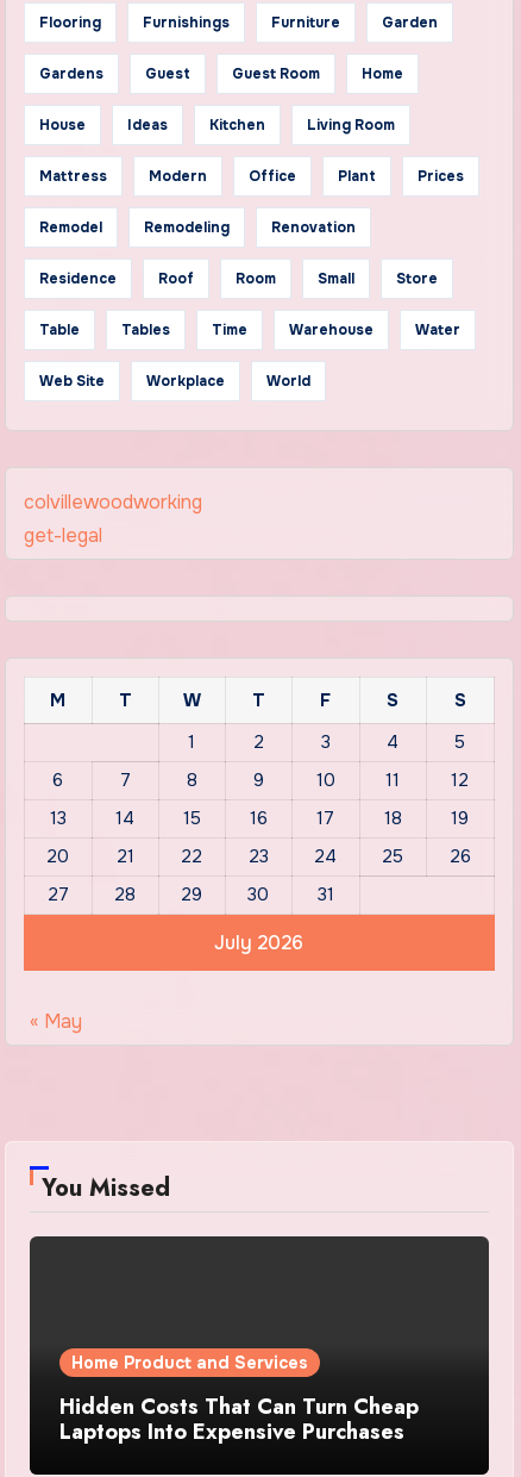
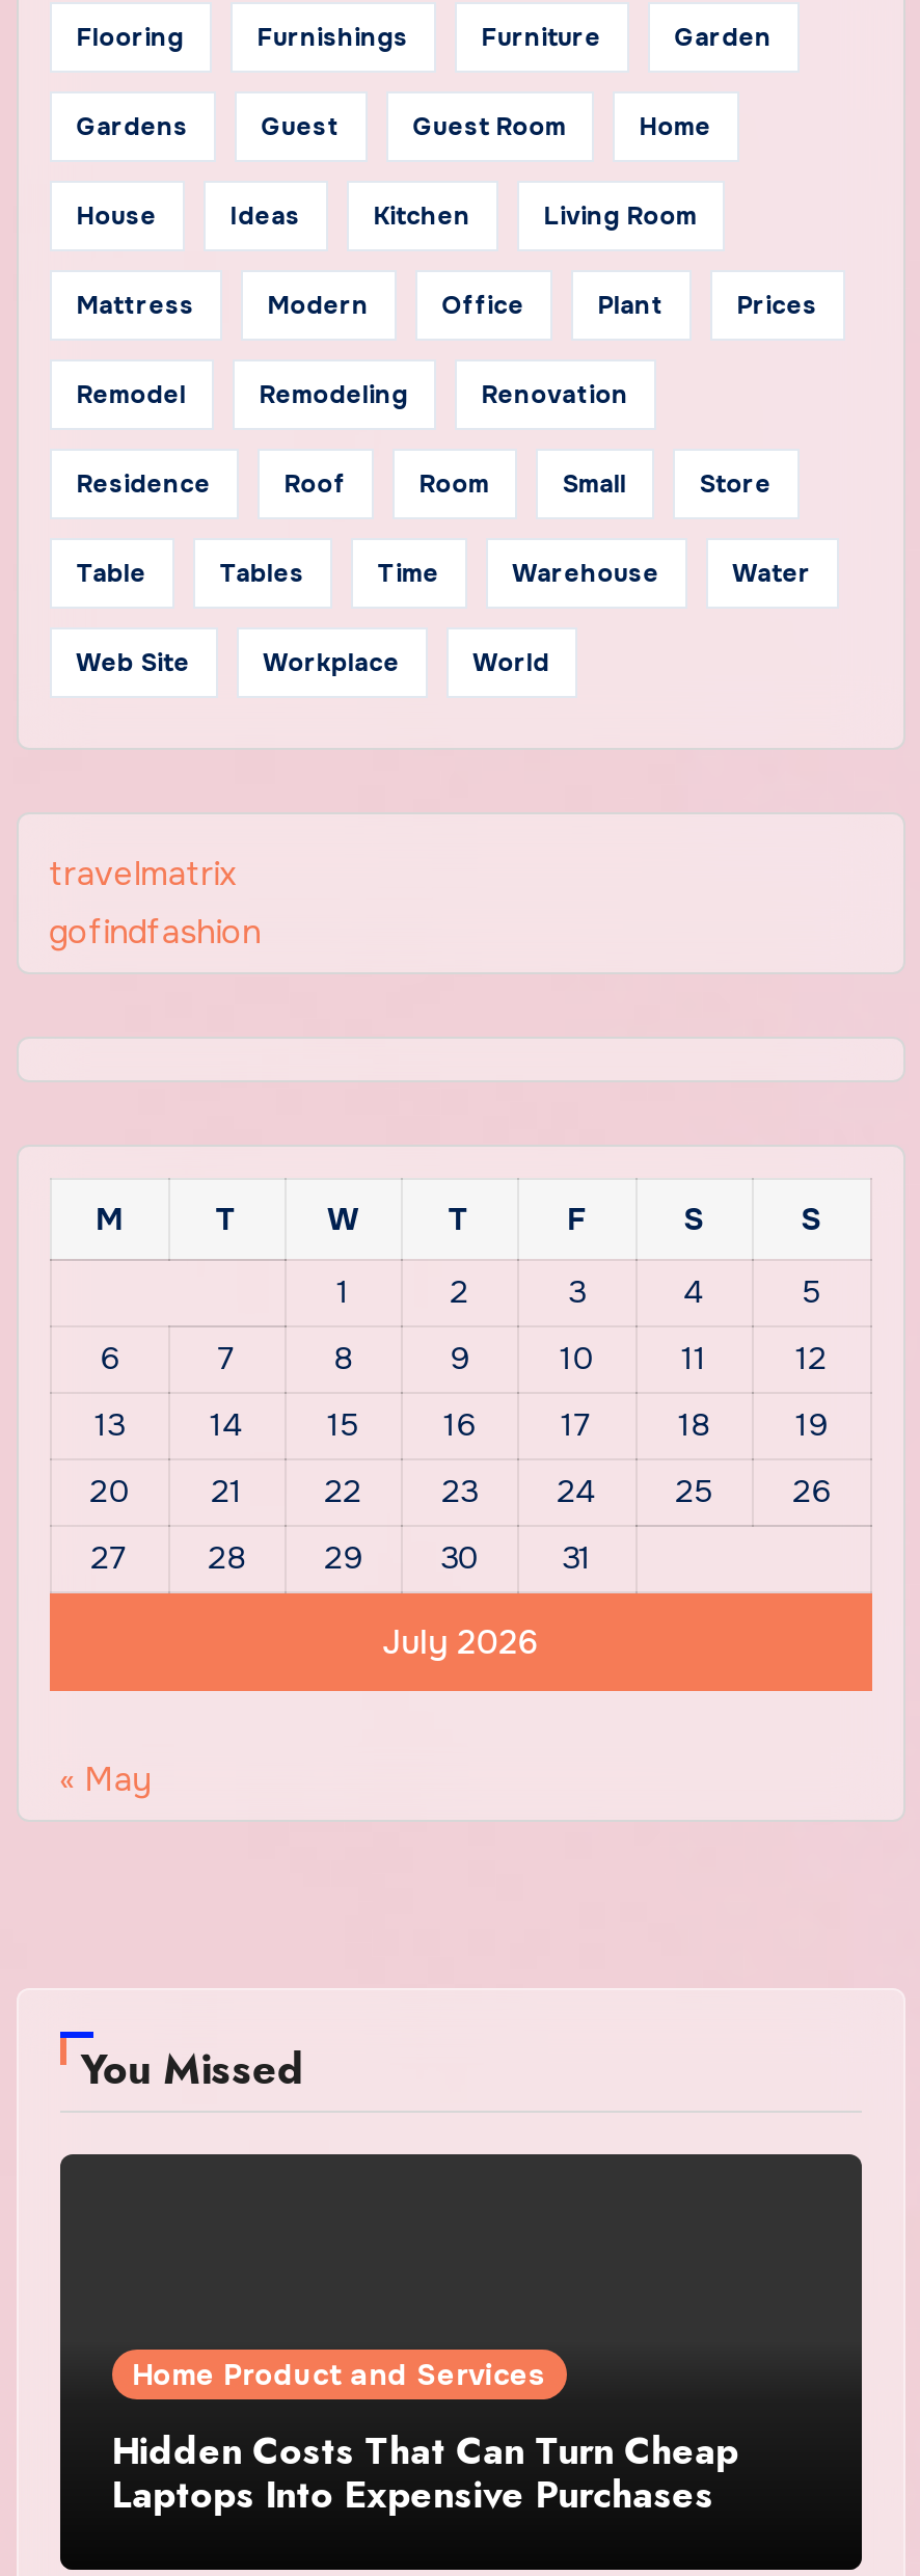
[23,489,202,548] colvillewoodworking | get-legal -> [49,851,261,953] travelmatrix | gofindfashion

